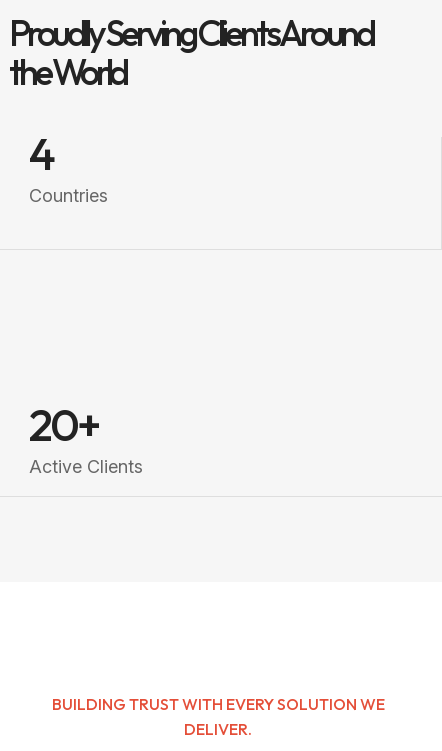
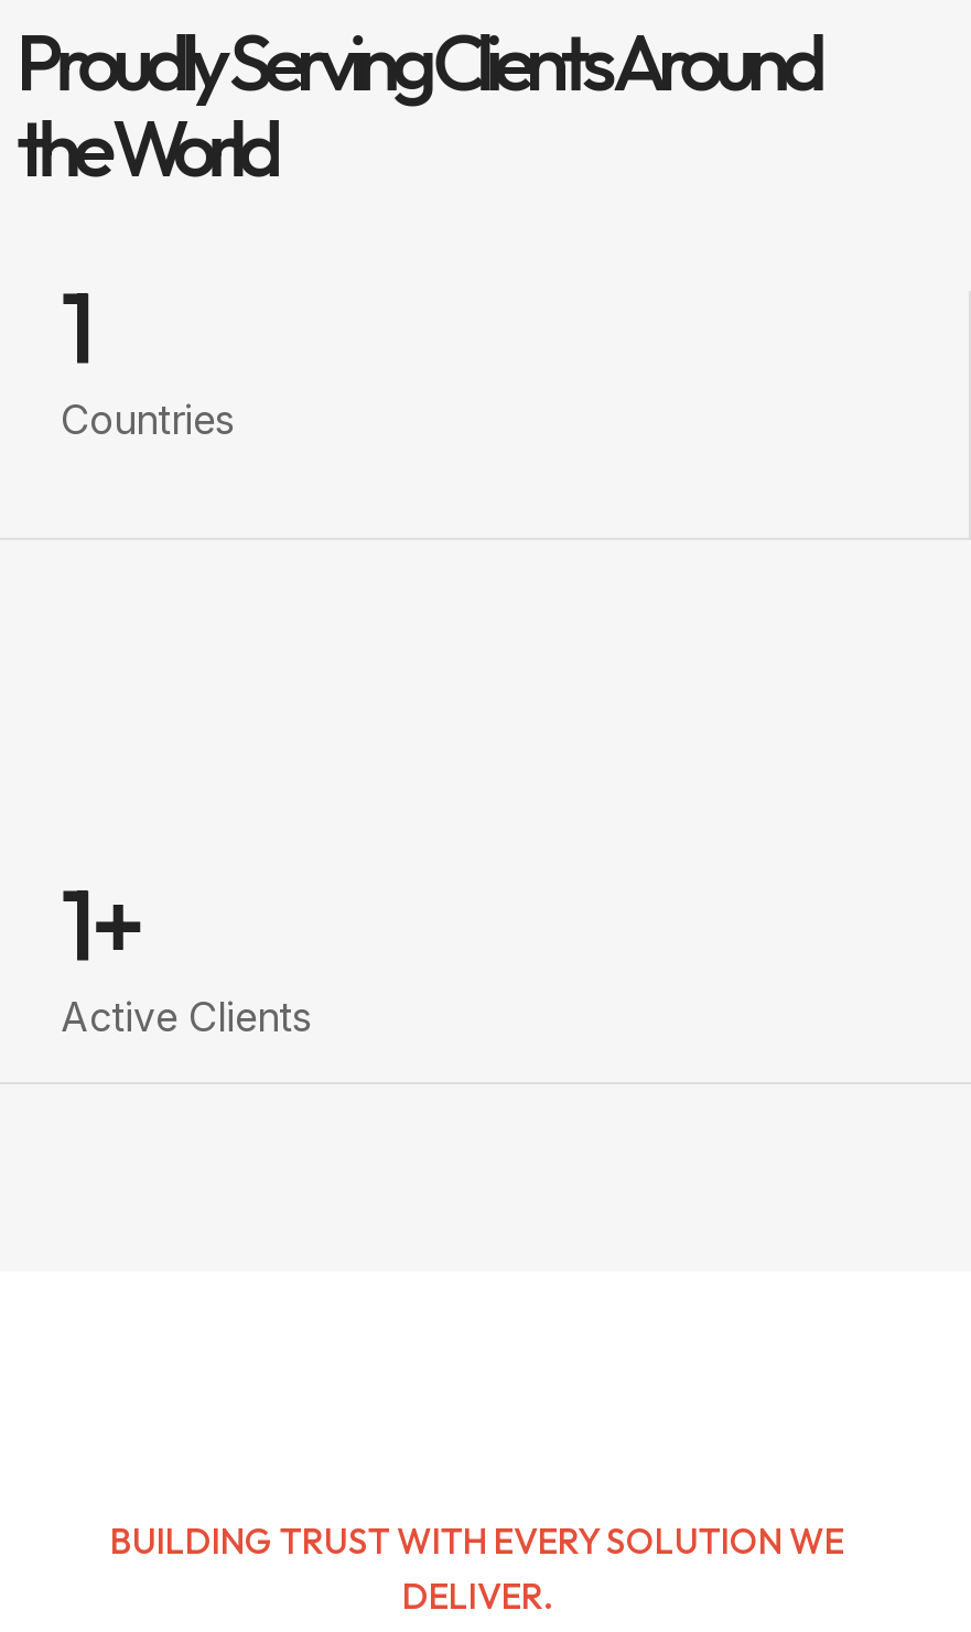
[29,125,53,182] 4 -> [61,264,91,390] 1
[29,396,97,453] 20+ -> [61,862,137,987] 1+

